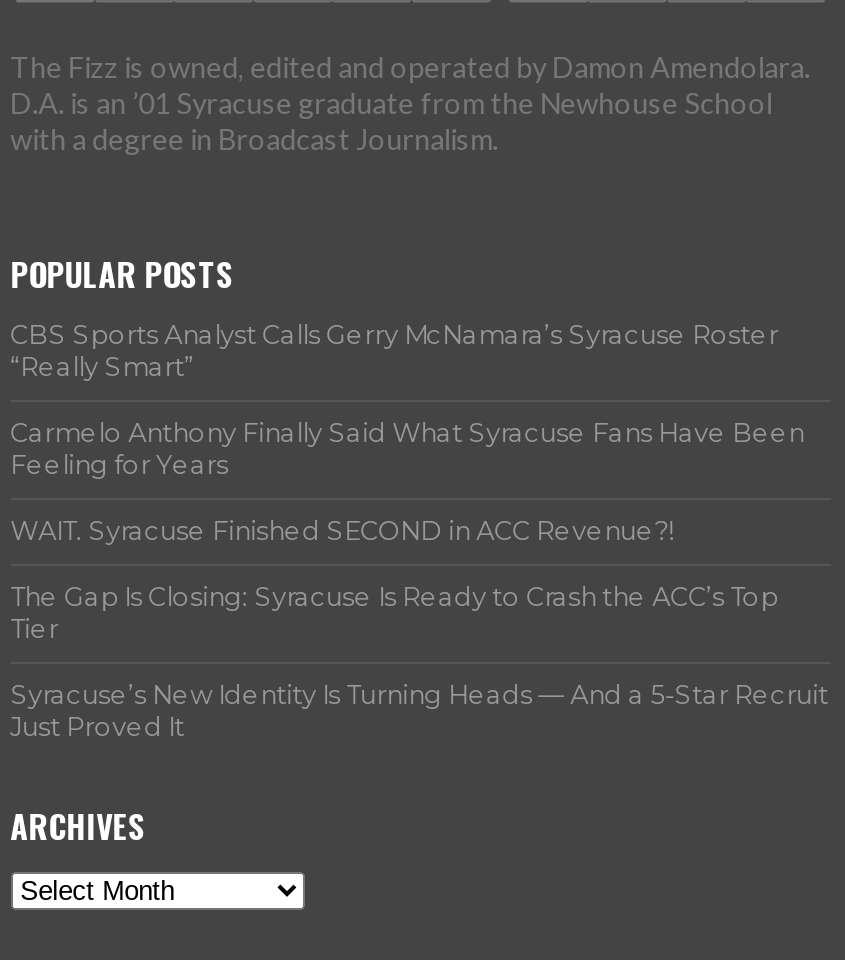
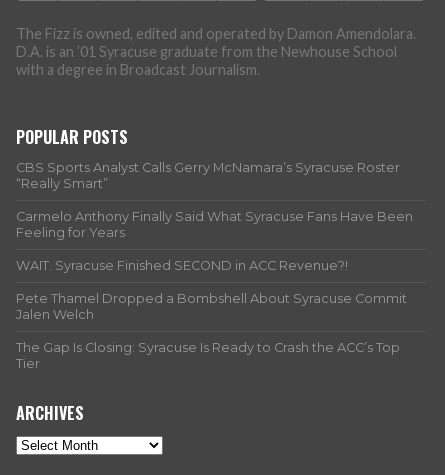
none -> [16,291,407,322] Pete Thamel Dropped a Bombshell About Syracuse Commit | Jalen Welch
moved [10,582,778,644] -> [16,340,400,371]: The Gap Is Closing: Syracuse Is Ready to Crash the ACC’s Top | Tier
[10,680,828,742] Syracuse’s New Identity Is Turning Heads — And a 5-Star Recruit | Just Proved It -> none

